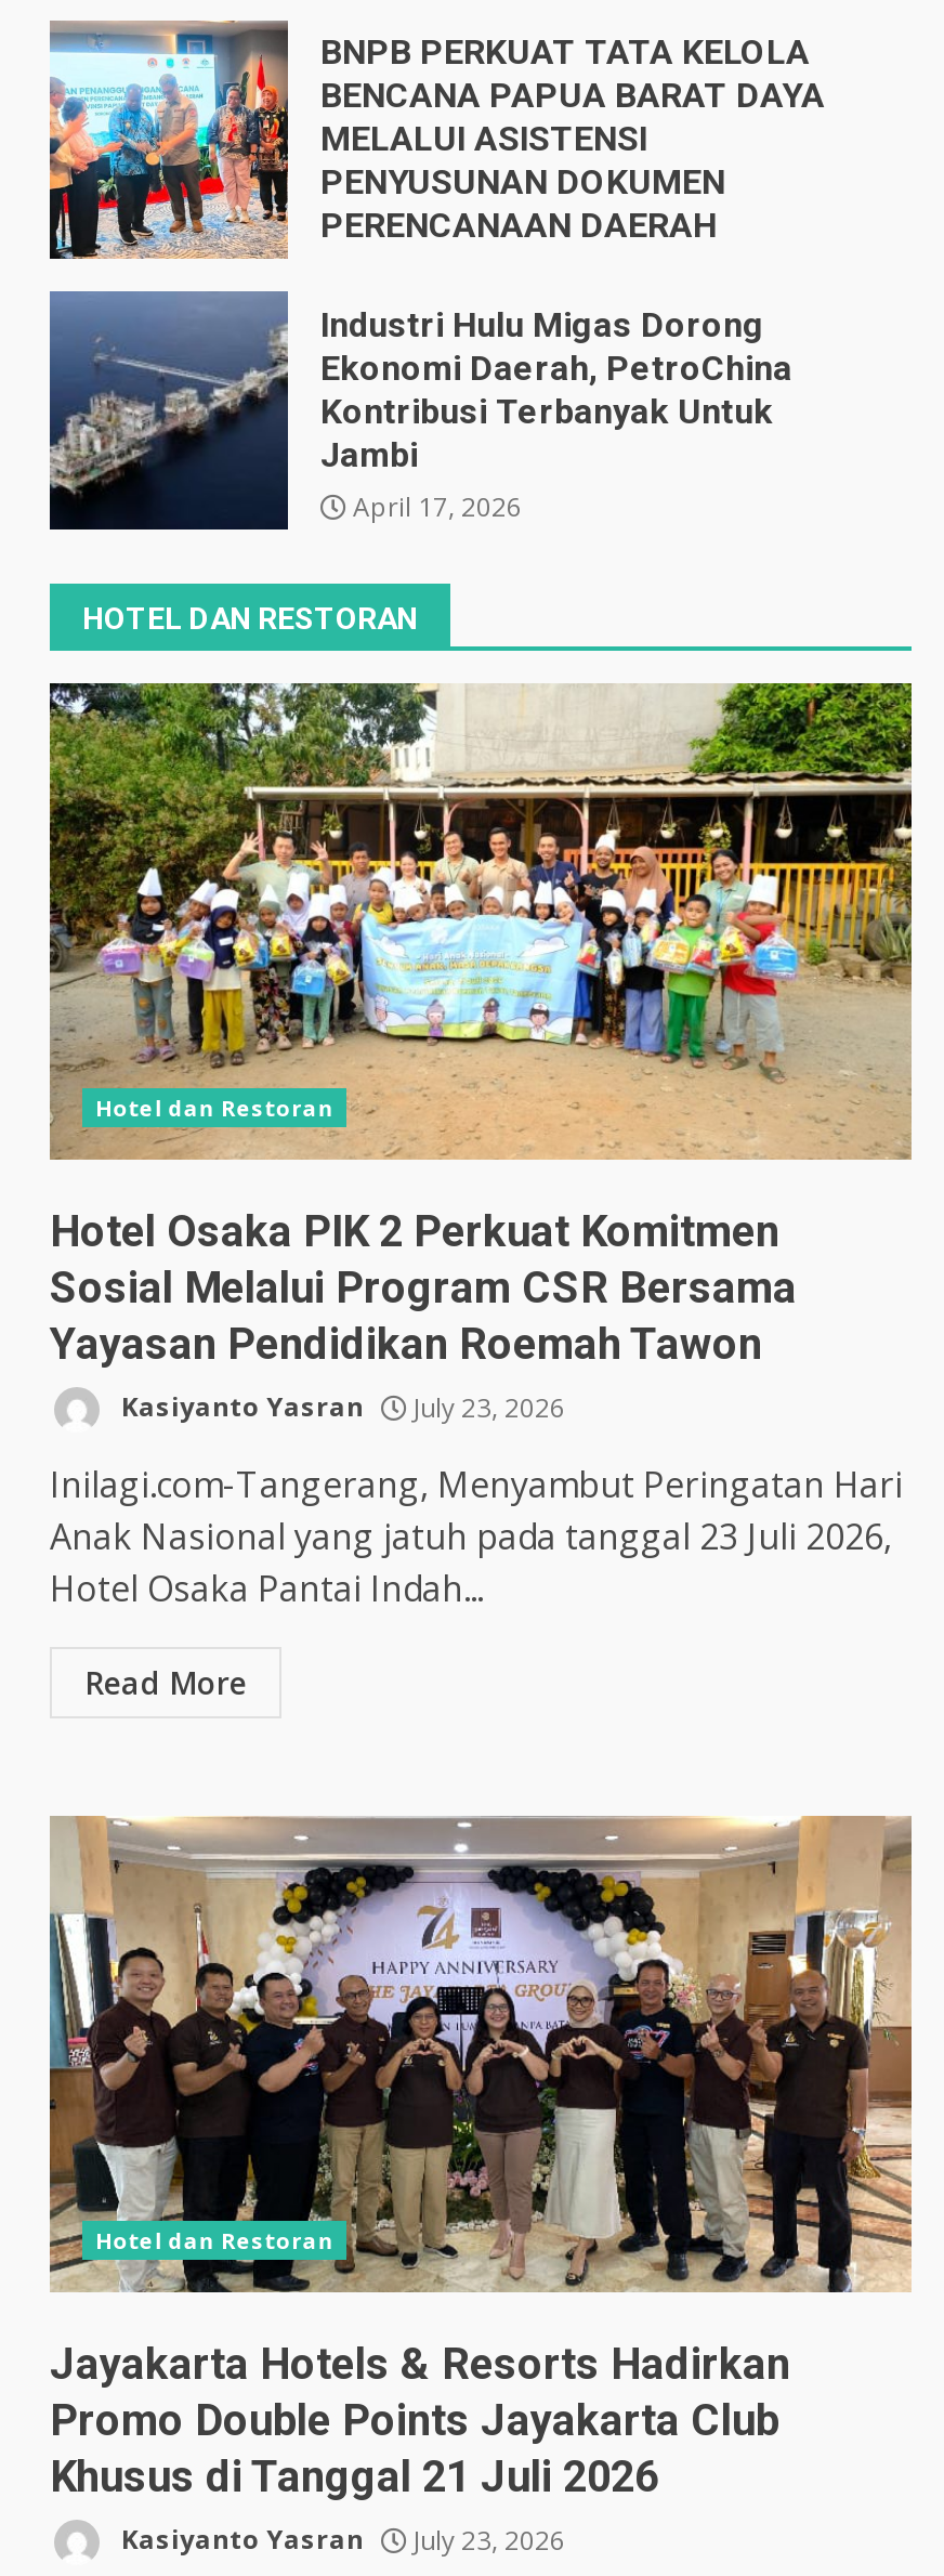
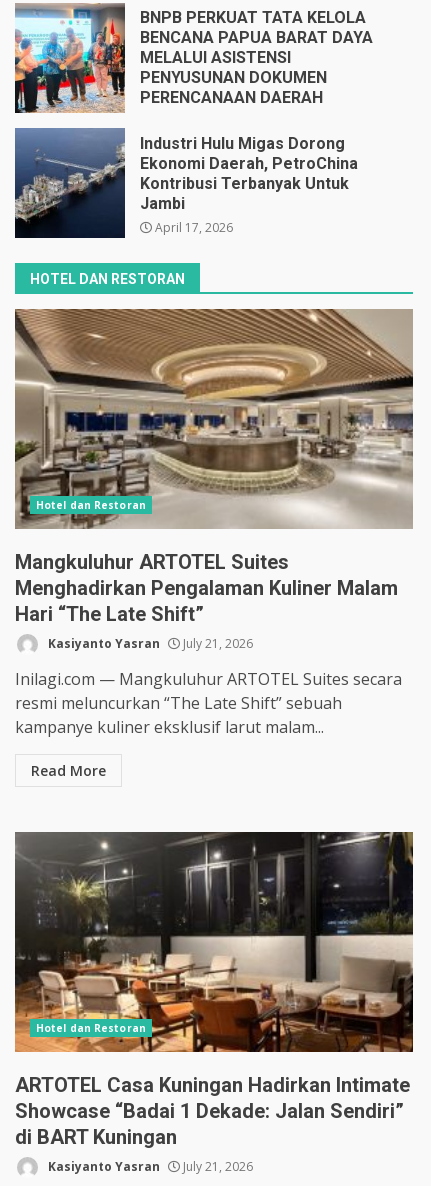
[48,681,914,1370] [image] | Hotel Osaka PIK 2 Perkuat Komitmen | Sosial Melalui Program CSR Bersama | Yayasan Pendidikan Roemah Tawon -> [15,308,414,626] [image] | Mangkuluhur ARTOTEL Suites | Menghadirkan Pengalaman Kuliner Malam | Hari “The Late Shift”
[115,1389,565,1426] Kasiyanto Yasran July 23, 2026 -> [45,635,253,652] Kasiyanto Yasran July 21, 2026
[50,1461,903,1613] Inilagi.com-Tangerang, Menyambut Peringatan Hari | Anak Nasional yang jatuh pada tanggal 23 Juli 2026, | Hotel Osaka Pantai Indah... -> [15,668,402,738] Inilagi.com — Mangkuluhur ARTOTEL Suites secara | resmi meluncurkan “The Late Shift” sebuah | kampanye kuliner eksklusif larut malam...
[48,1814,914,2503] [image] | Jayakarta Hotels & Resorts Hadirkan | Promo Double Points Jayakarta Club | Khusus di Tanggal 21 Juli 2026 -> [14,831,414,1149] [image] | ARTOTEL Casa Kuningan Hadirkan Intimate | Showcase “Badai 1 Dekade: Jalan Sendiri” | di BART Kuningan
[115,2521,565,2558] Kasiyanto Yasran July 23, 2026 -> [45,1158,253,1175] Kasiyanto Yasran July 21, 2026

